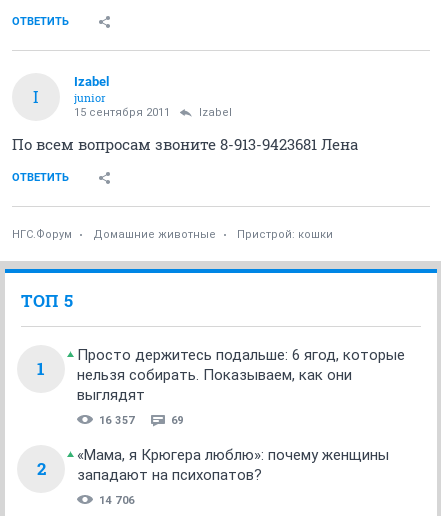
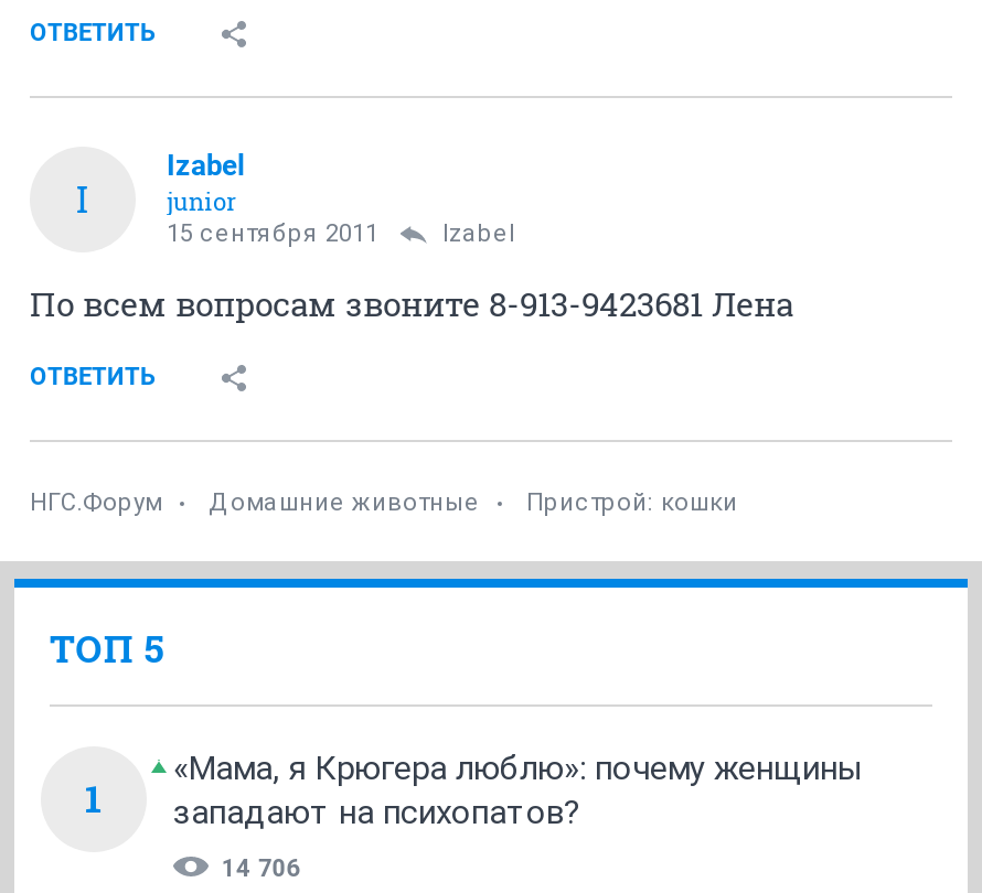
[36,346,405,480] Просто держитесь подальше: 6 ягод, которые | нельзя собирать. Показываем, как они | выглядят | 16 357 | 69 | 2 -> none

